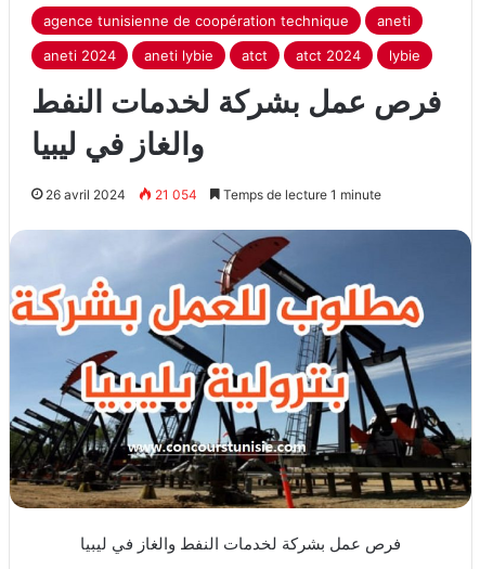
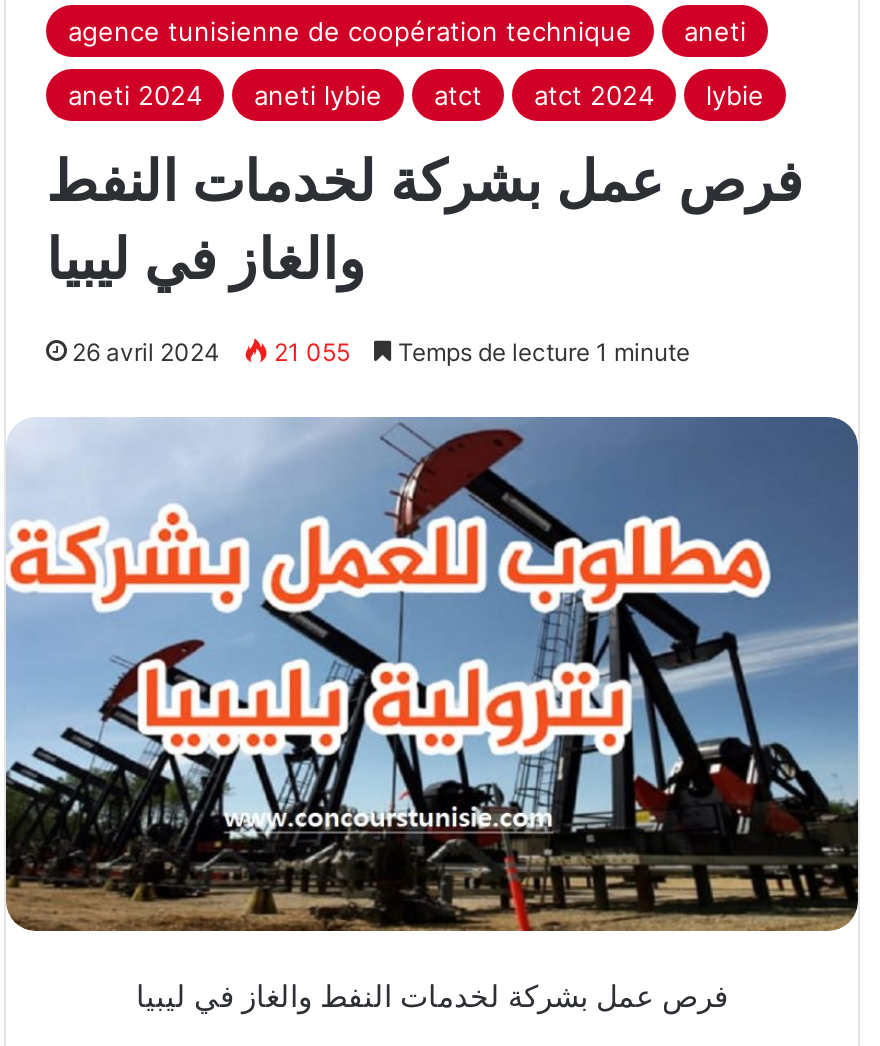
[46,186,381,203] 26 avril 2024 21 054 Temps de lecture 1 minute -> [72,337,690,367] 26 avril 2024 21 055 Temps de lecture 1 minute

